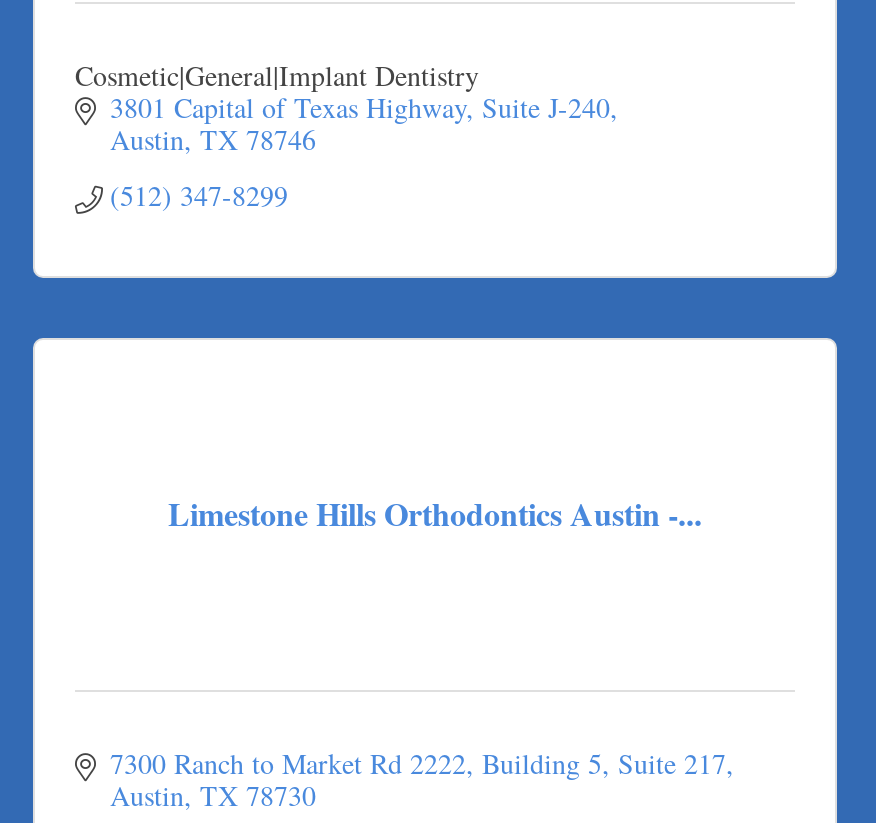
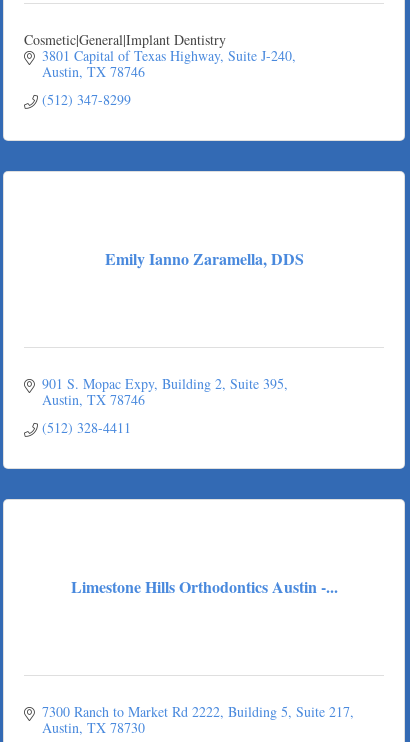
none -> [41,374,283,437] 901 S. Mopac Expy Building 2, Suite 395 | Austin TX 78746 | (512) 328-4411
none -> [104,247,303,270] Emily Ianno Zaramella, DDS

